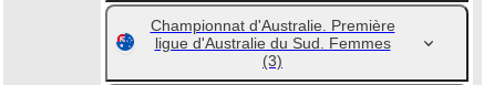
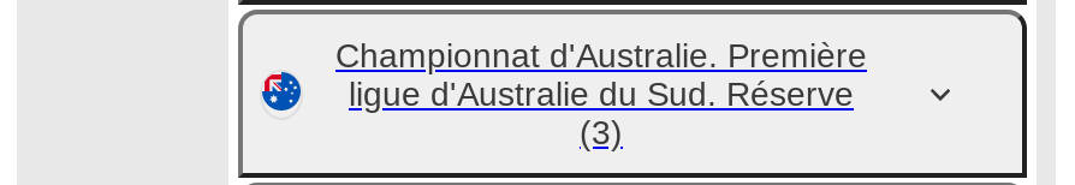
[155,34,390,52] ligue d'Australie du Sud. Femmes -> [349,74,854,113] ligue d'Australie du Sud. Réserve

